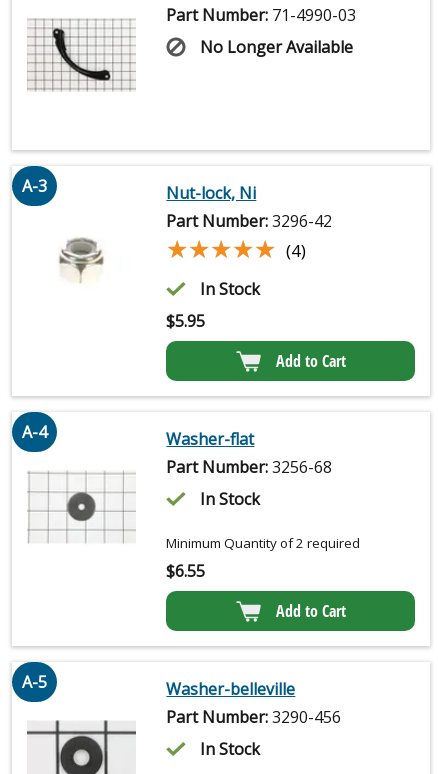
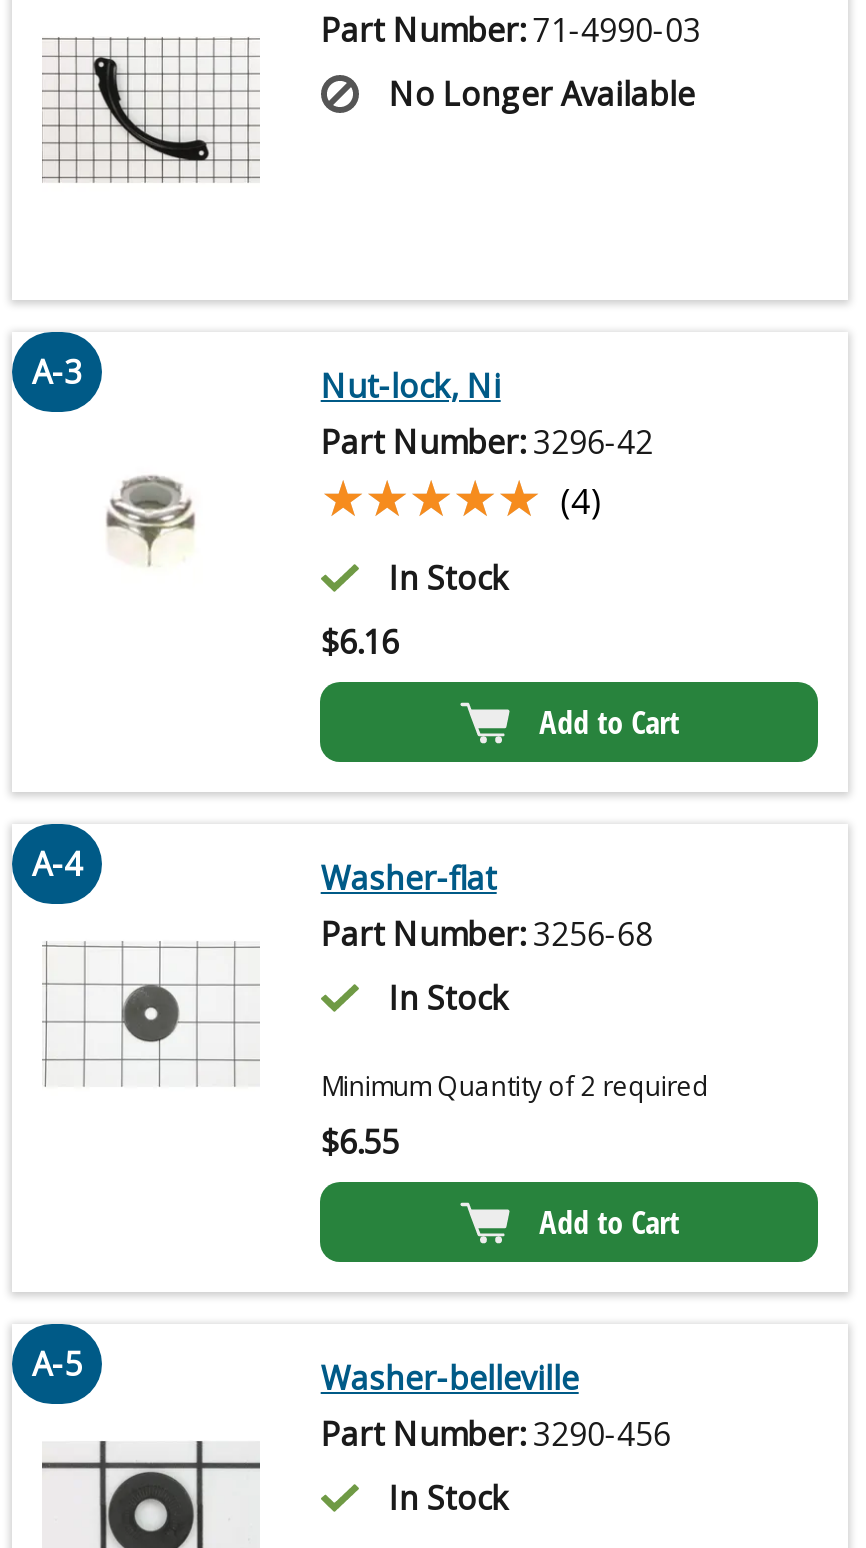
[166,309,205,331] $5.95 -> [321,619,399,663] $6.16

